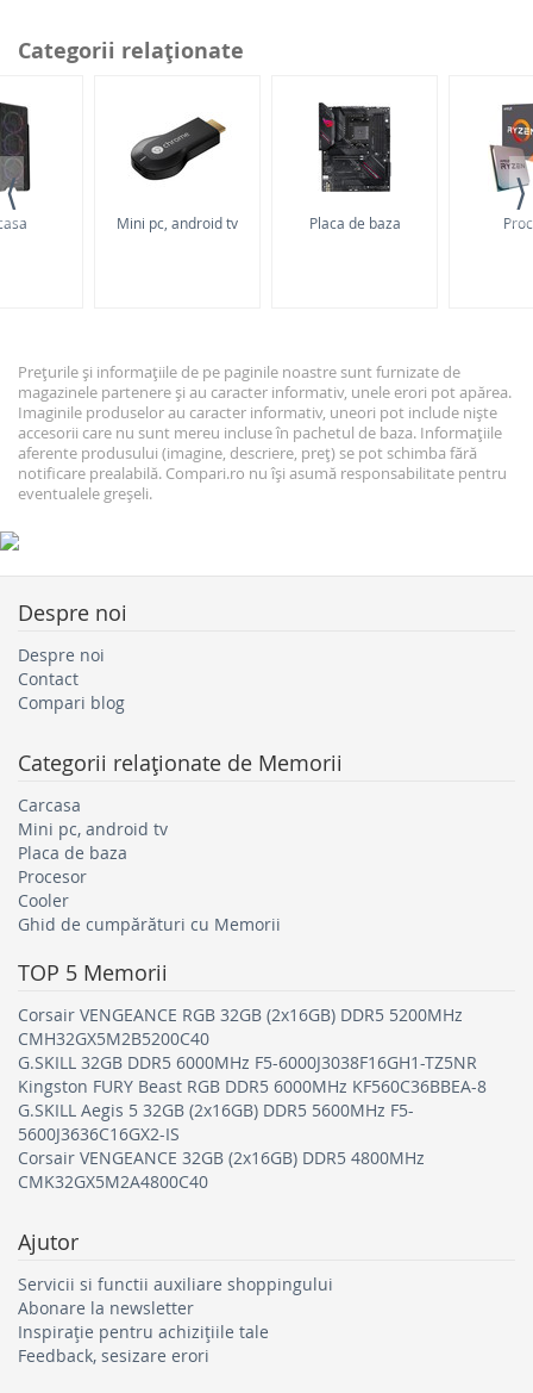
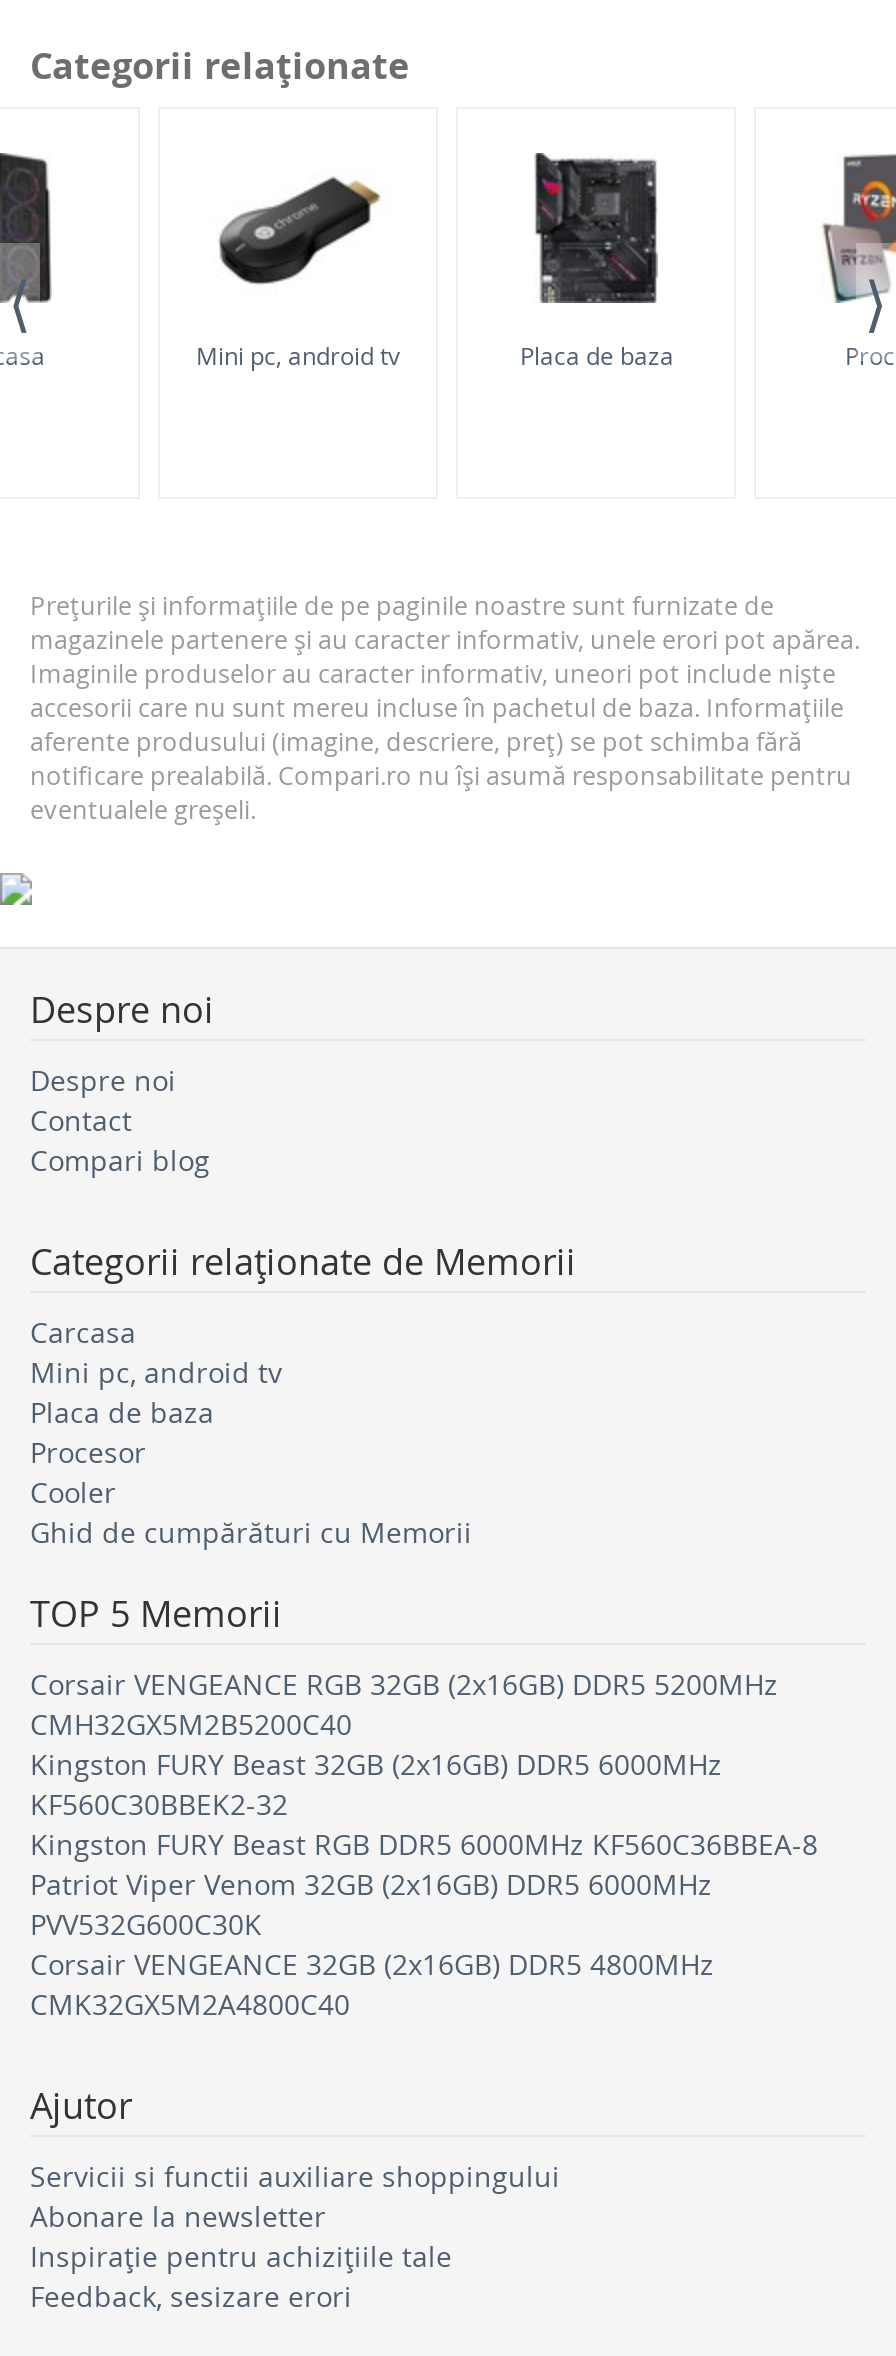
[18,1050,477,1073] G.SKILL 32GB DDR5 6000MHz F5-6000J3038F16GH1-TZ5NR -> [30,1744,722,1822] Kingston FURY Beast 32GB (2x16GB) DDR5 6000MHz | KF560C30BBEK2-32
[18,1098,414,1145] G.SKILL Aegis 5 32GB (2x16GB) DDR5 5600MHz F5- | 5600J3636C16GX2-IS -> [30,1864,712,1942] Patriot Viper Venom 32GB (2x16GB) DDR5 6000MHz | PVV532G600C30K

